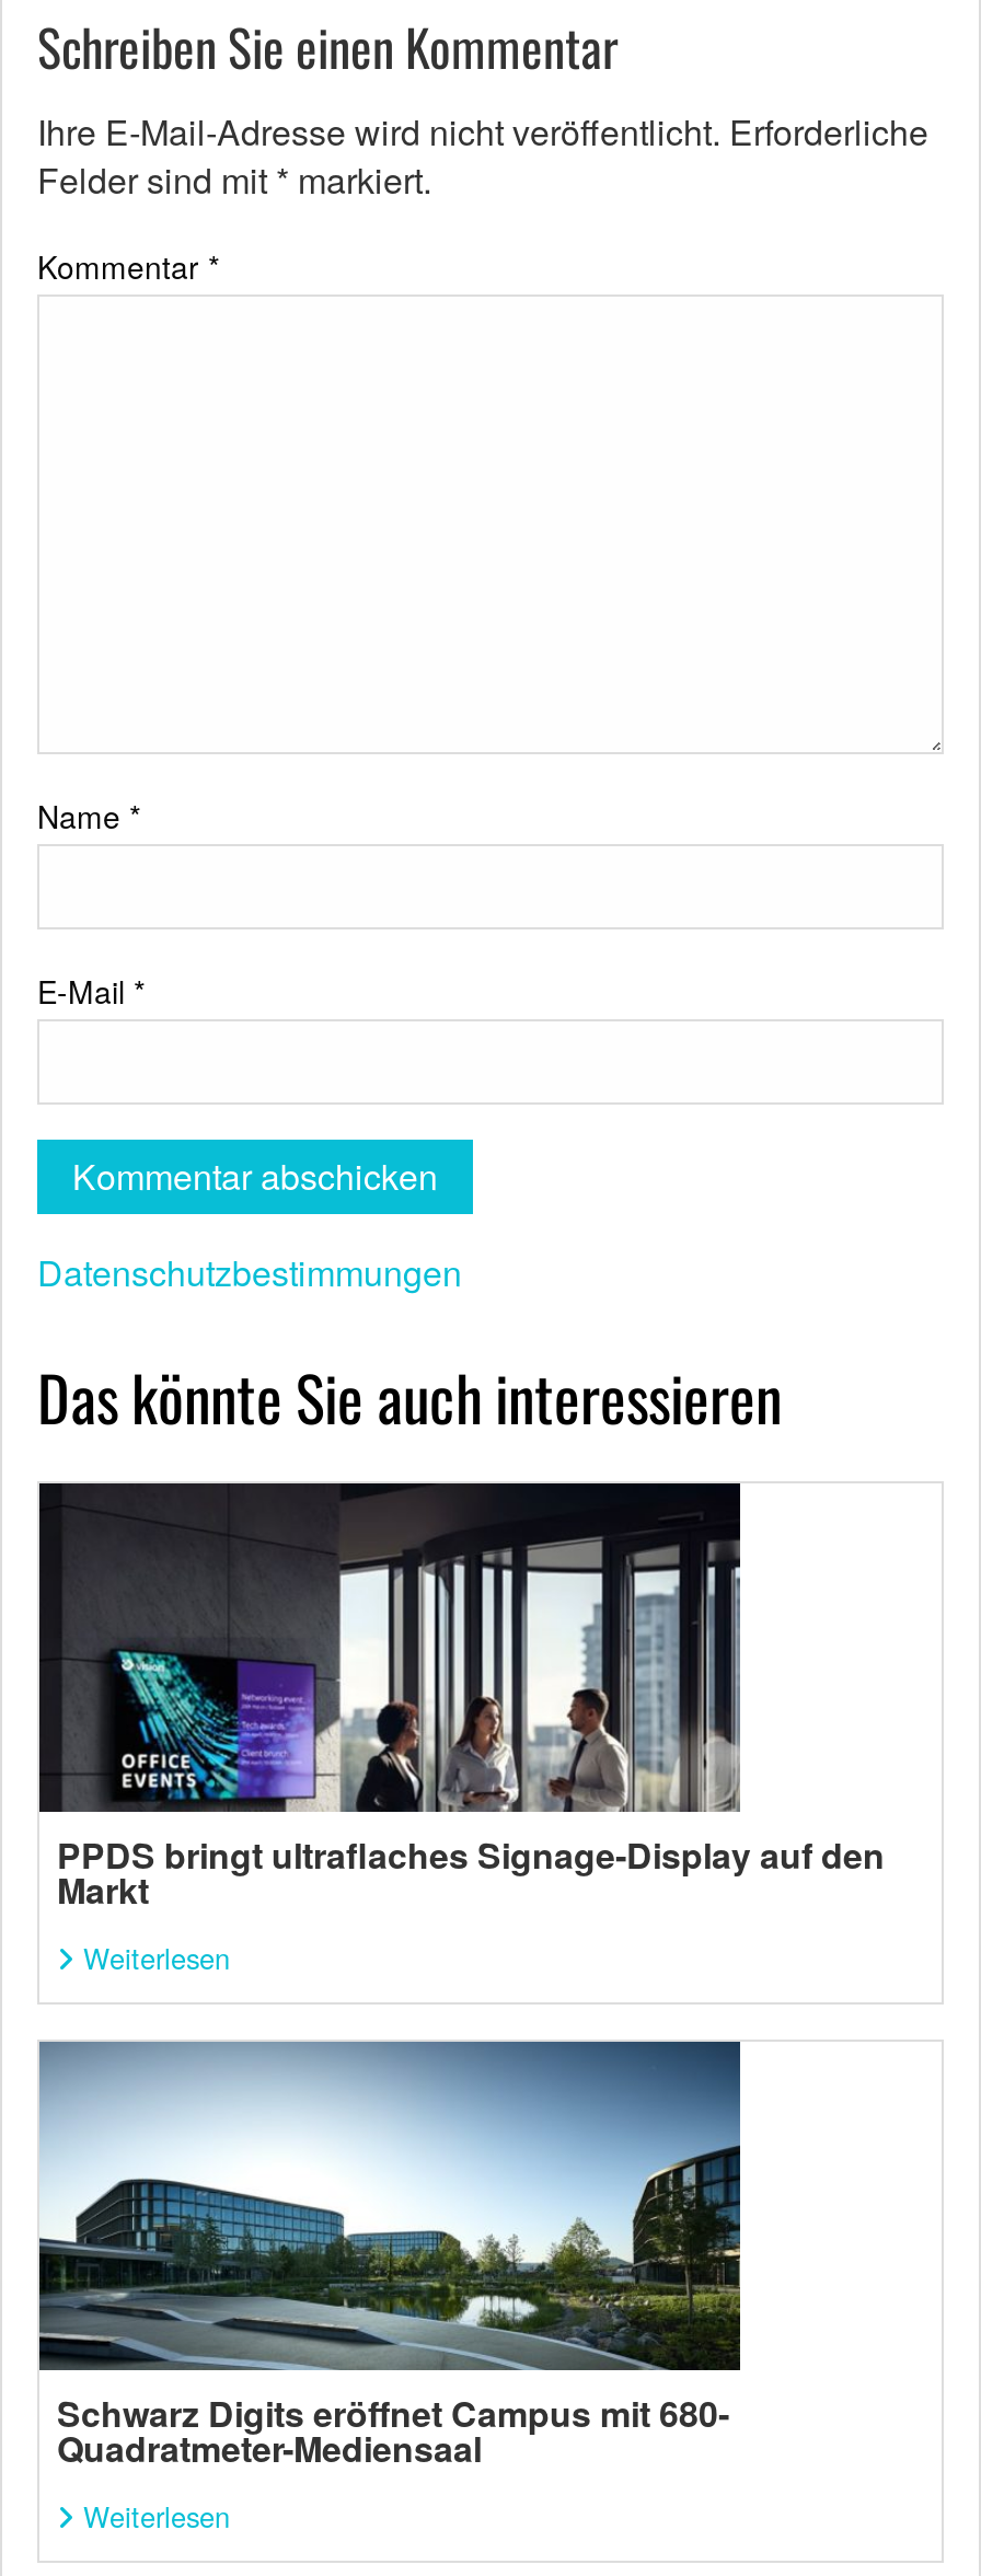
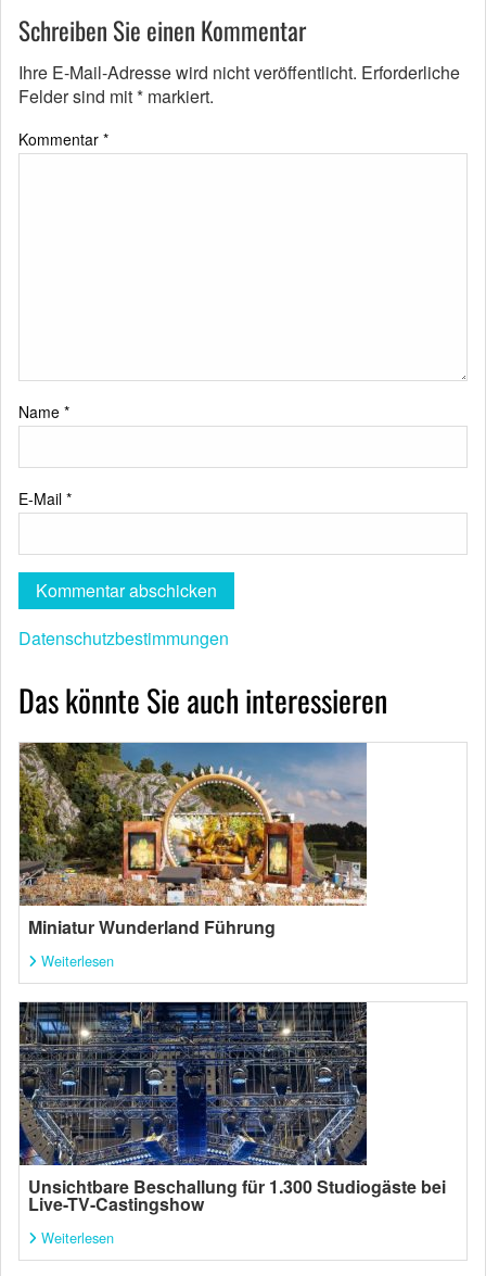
[37,1481,885,1915] [image] | PPDS bringt ultraflaches Signage-Display auf den | Markt -> [18,742,367,939] [image] | Miniatur Wunderland Führung
[37,2040,742,2473] [image] | Schwarz Digits eröffnet Campus mit 680- | Quadratmeter-Mediensaal -> [18,1001,446,1216] [image] | Unsichtbare Beschallung für 1.300 Studiogäste bei | Live-TV-Castingshow

